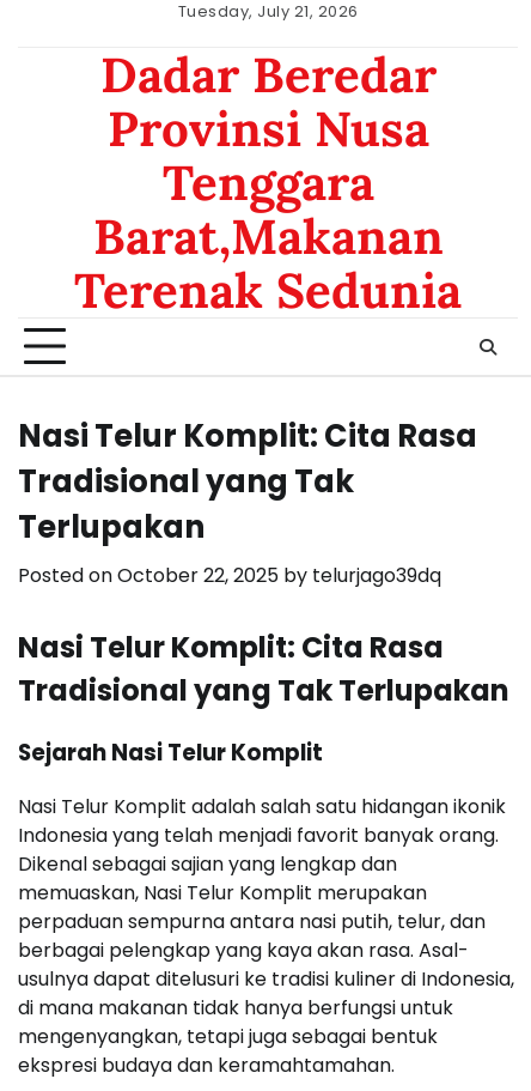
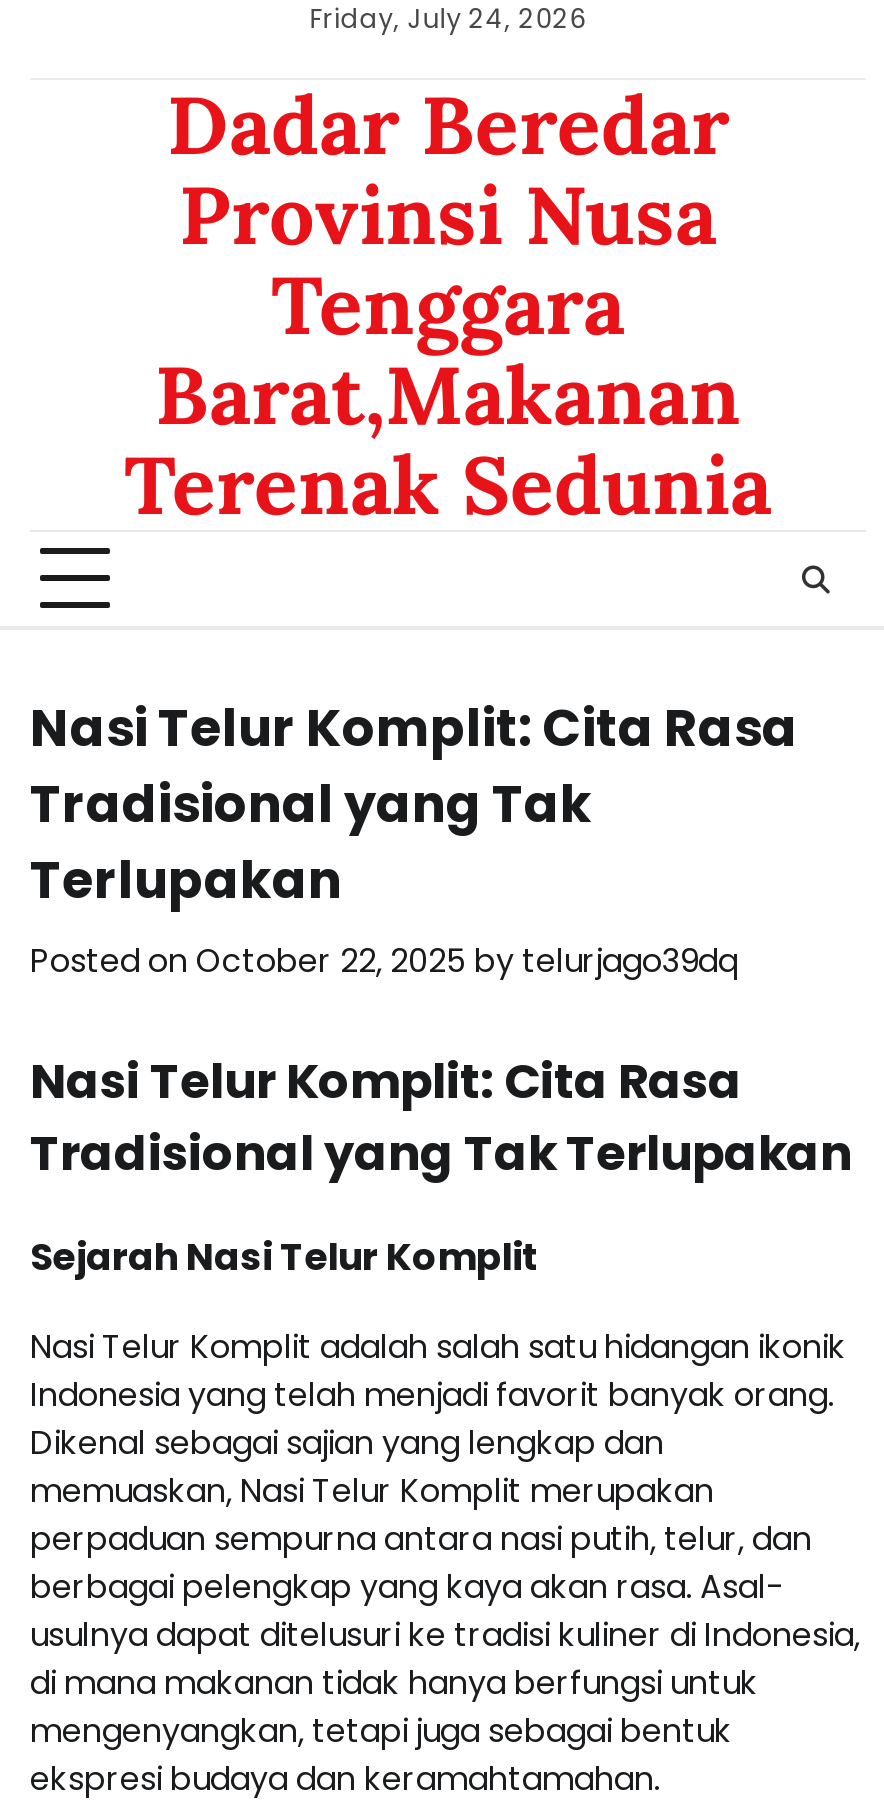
[178,0,358,23] Tuesday, July 21, 2026 -> [310,0,586,38] Friday, July 24, 2026

